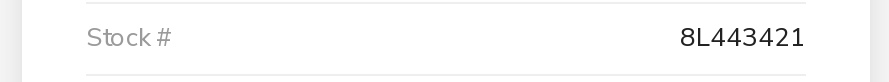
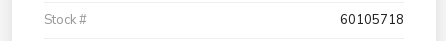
[680,20,806,56] 8L443421 -> [340,11,404,29] 60105718

